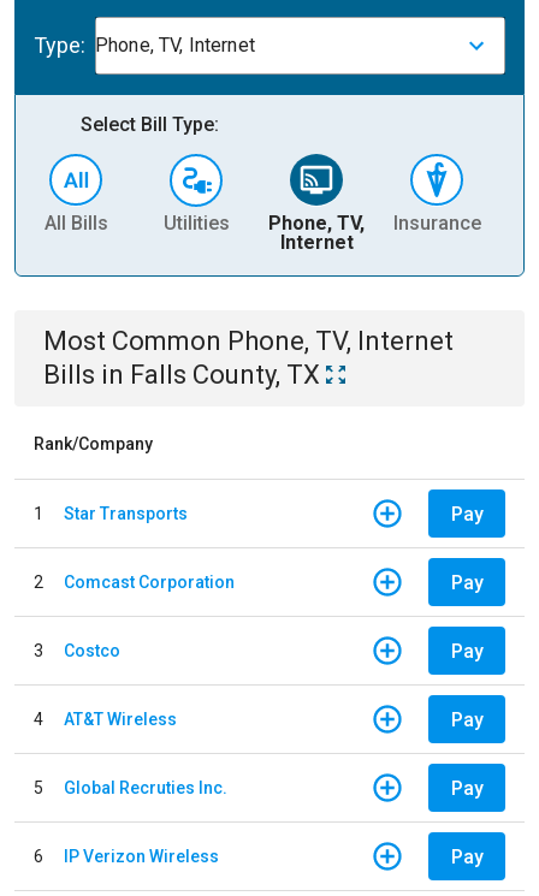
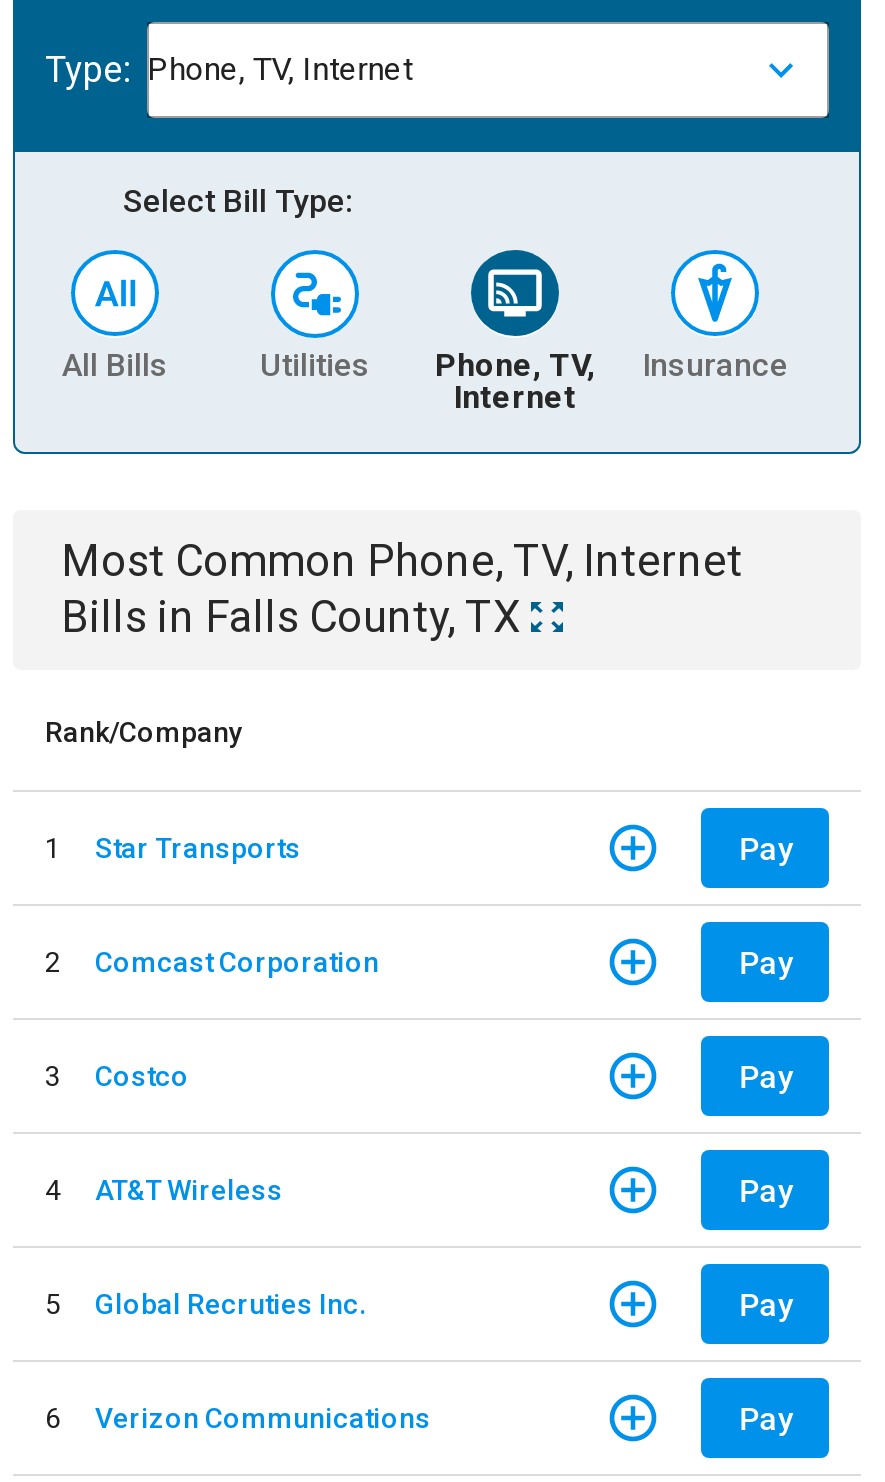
[64,846,219,865] IP Verizon Wireless -> [95,1401,431,1433] Verizon Communications

